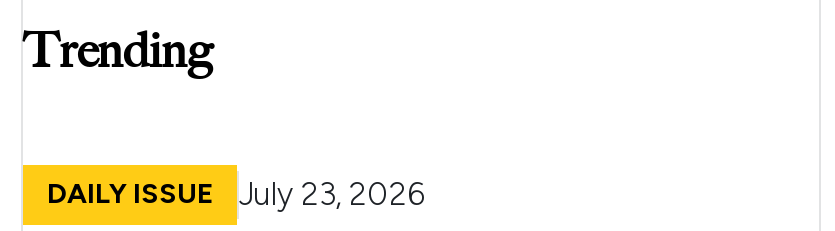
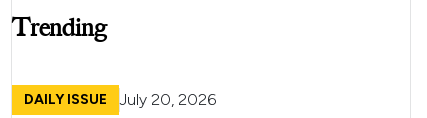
[47,175,425,213] DAILY ISSUE July 23, 2026 -> [24,90,216,109] DAILY ISSUE July 20, 2026

